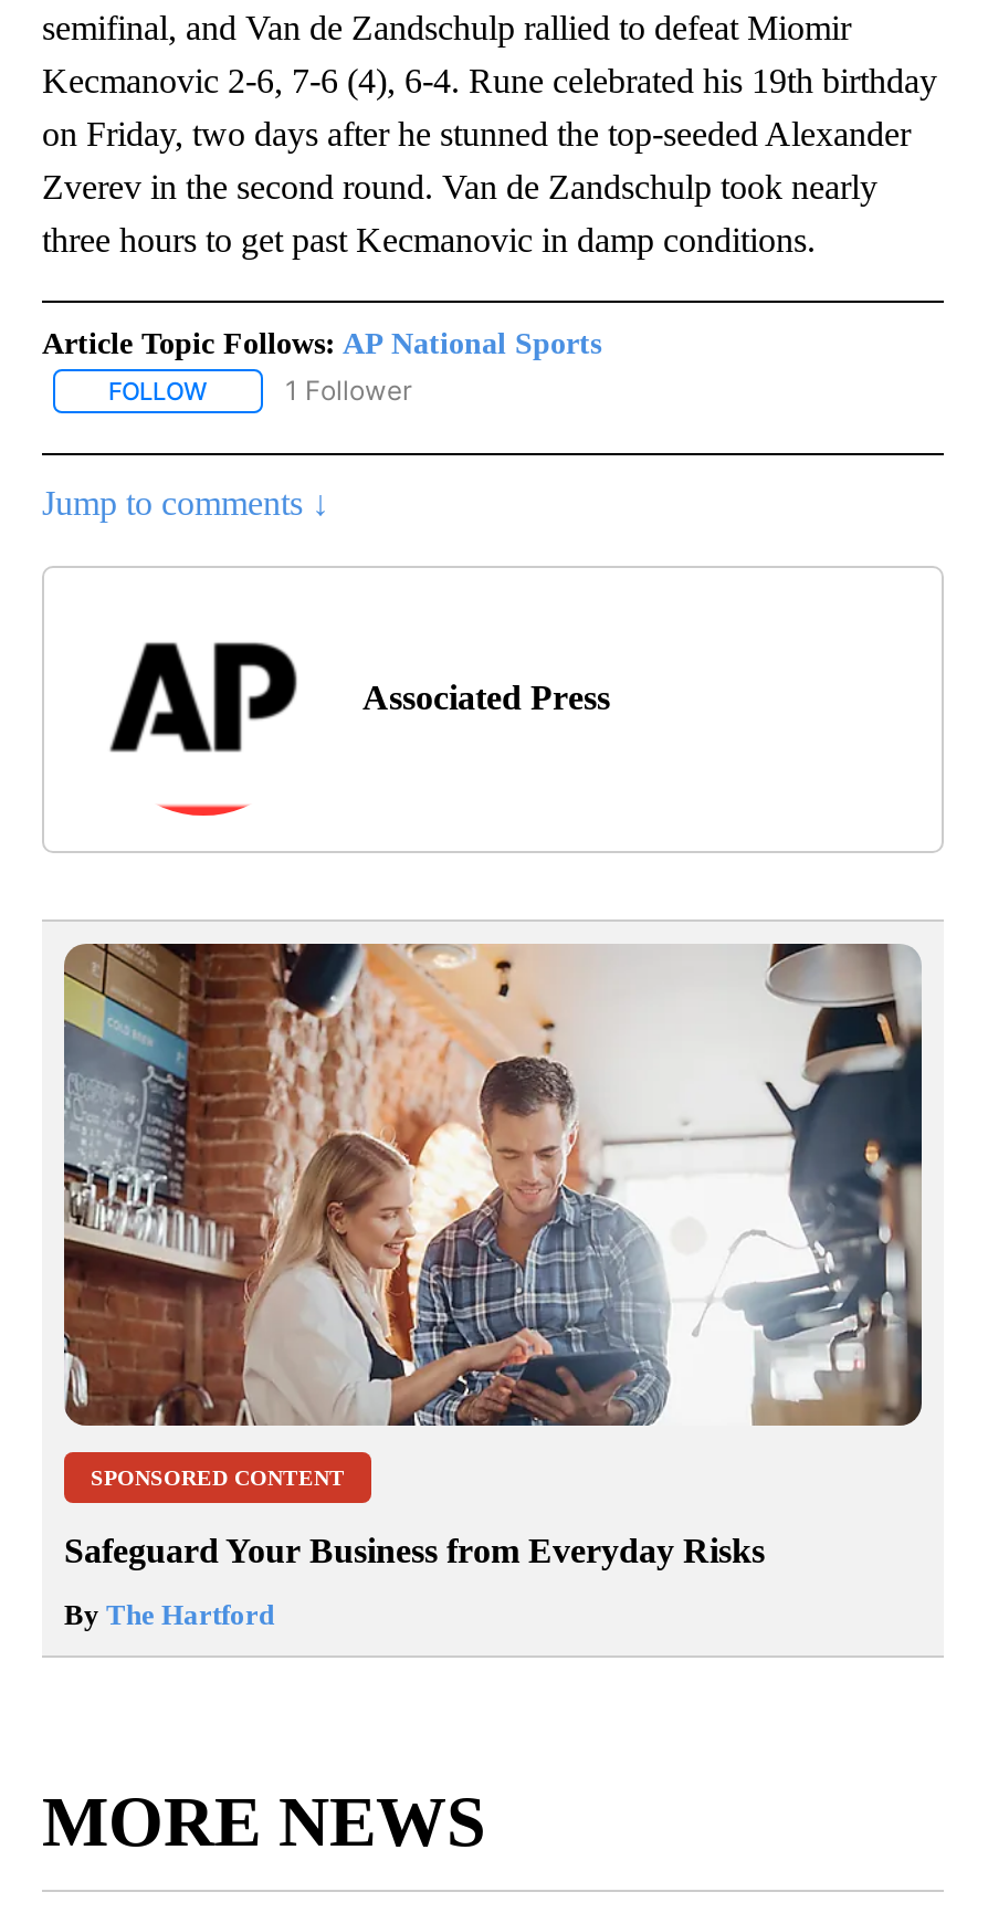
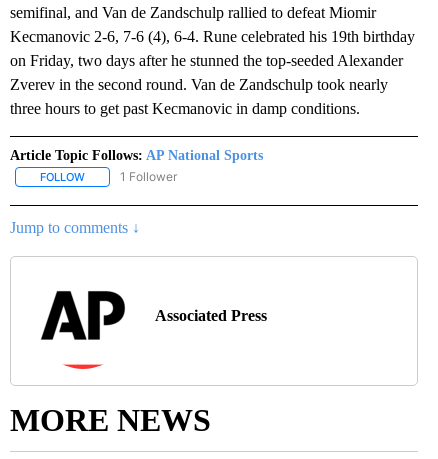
[62,939,924,1632] [image] | SPONSORED CONTENT | Safeguard Your Business from Everyday Risks | By The Hartford -> none

